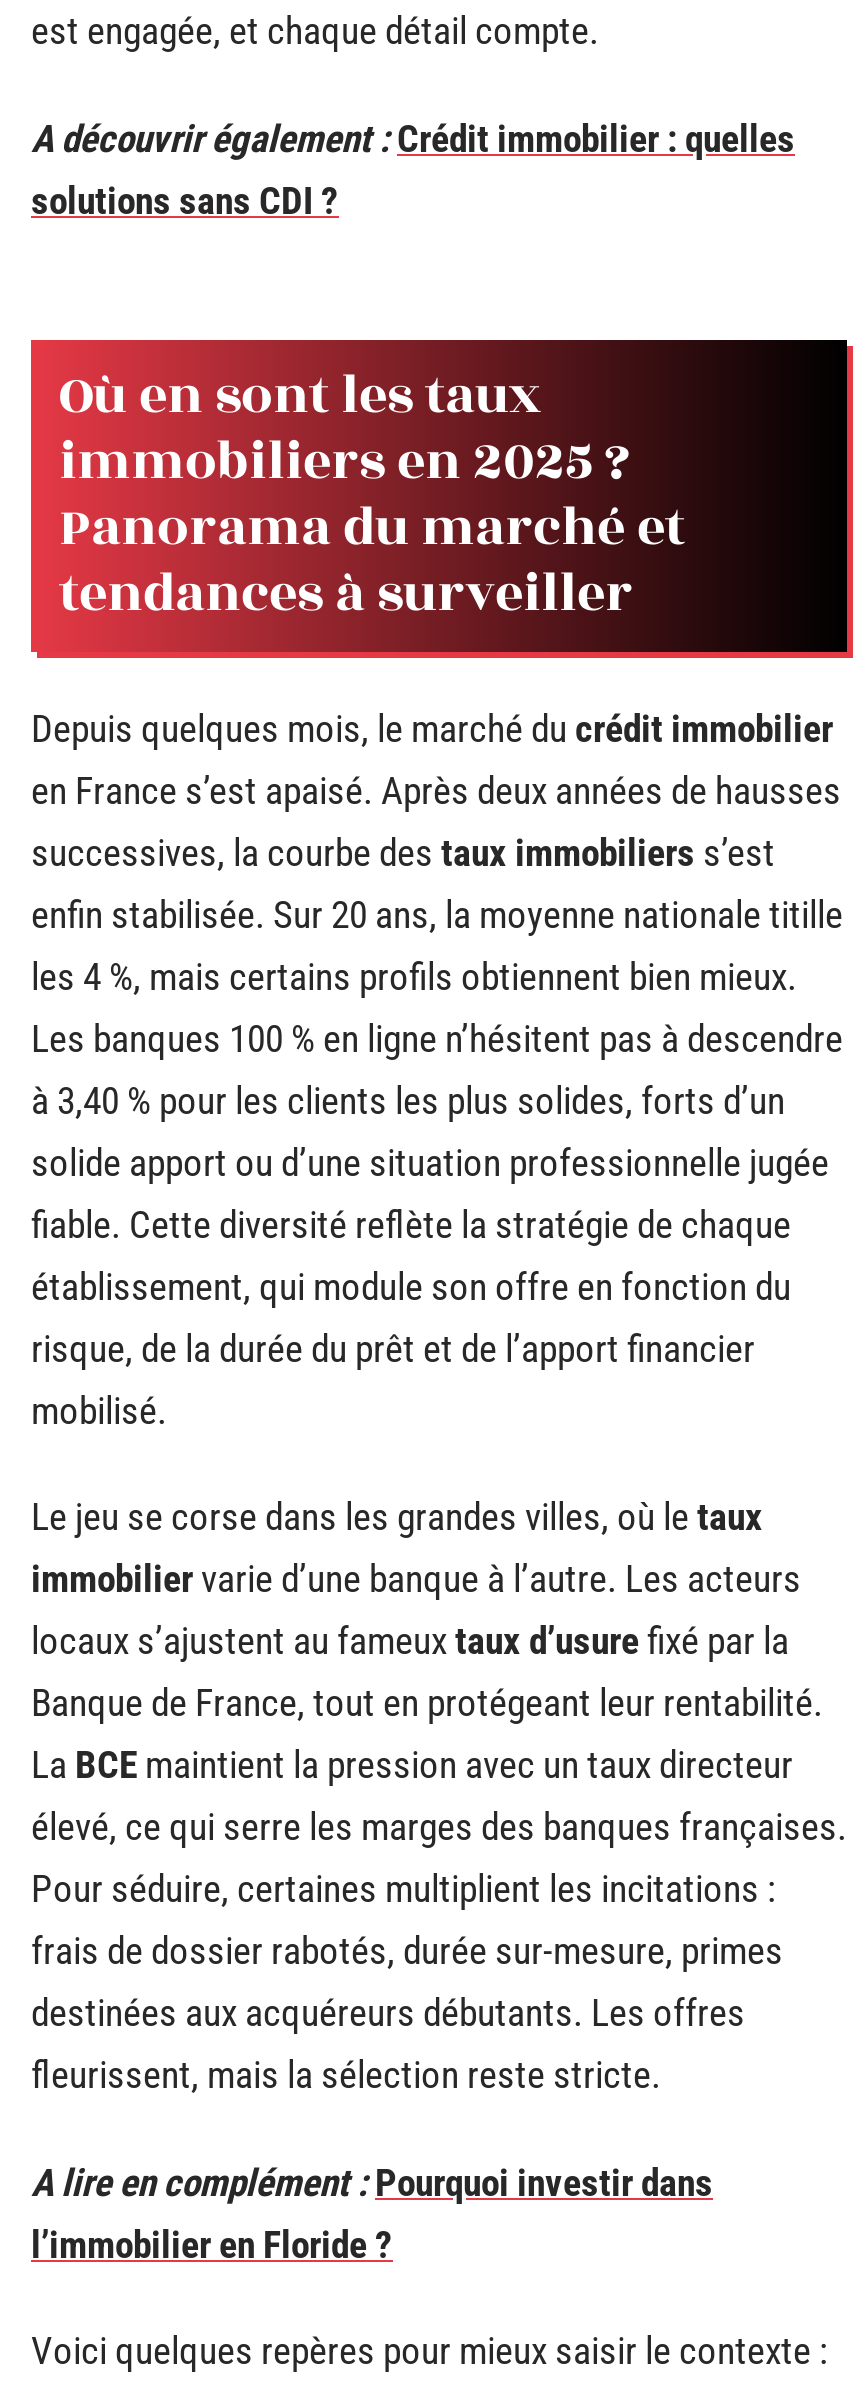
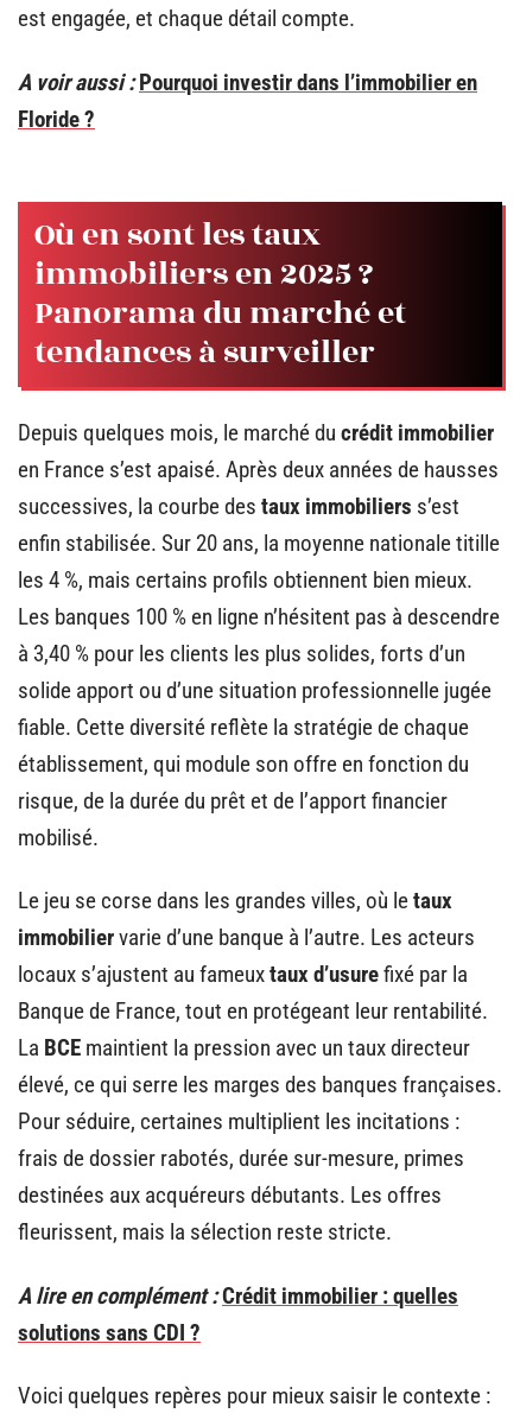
[31,115,795,161] A découvrir également : Crédit immobilier : quelles -> [18,68,477,132] A voir aussi : Pourquoi investir dans l’immobilier en | Floride ?
moved [31,177,339,223] -> [18,1319,201,1346]: solutions sans CDI ?
[31,2159,713,2267] A lire en complément : Pourquoi investir dans | l’immobilier en Floride ? -> [18,1282,458,1309] A lire en complément : Crédit immobilier : quelles

